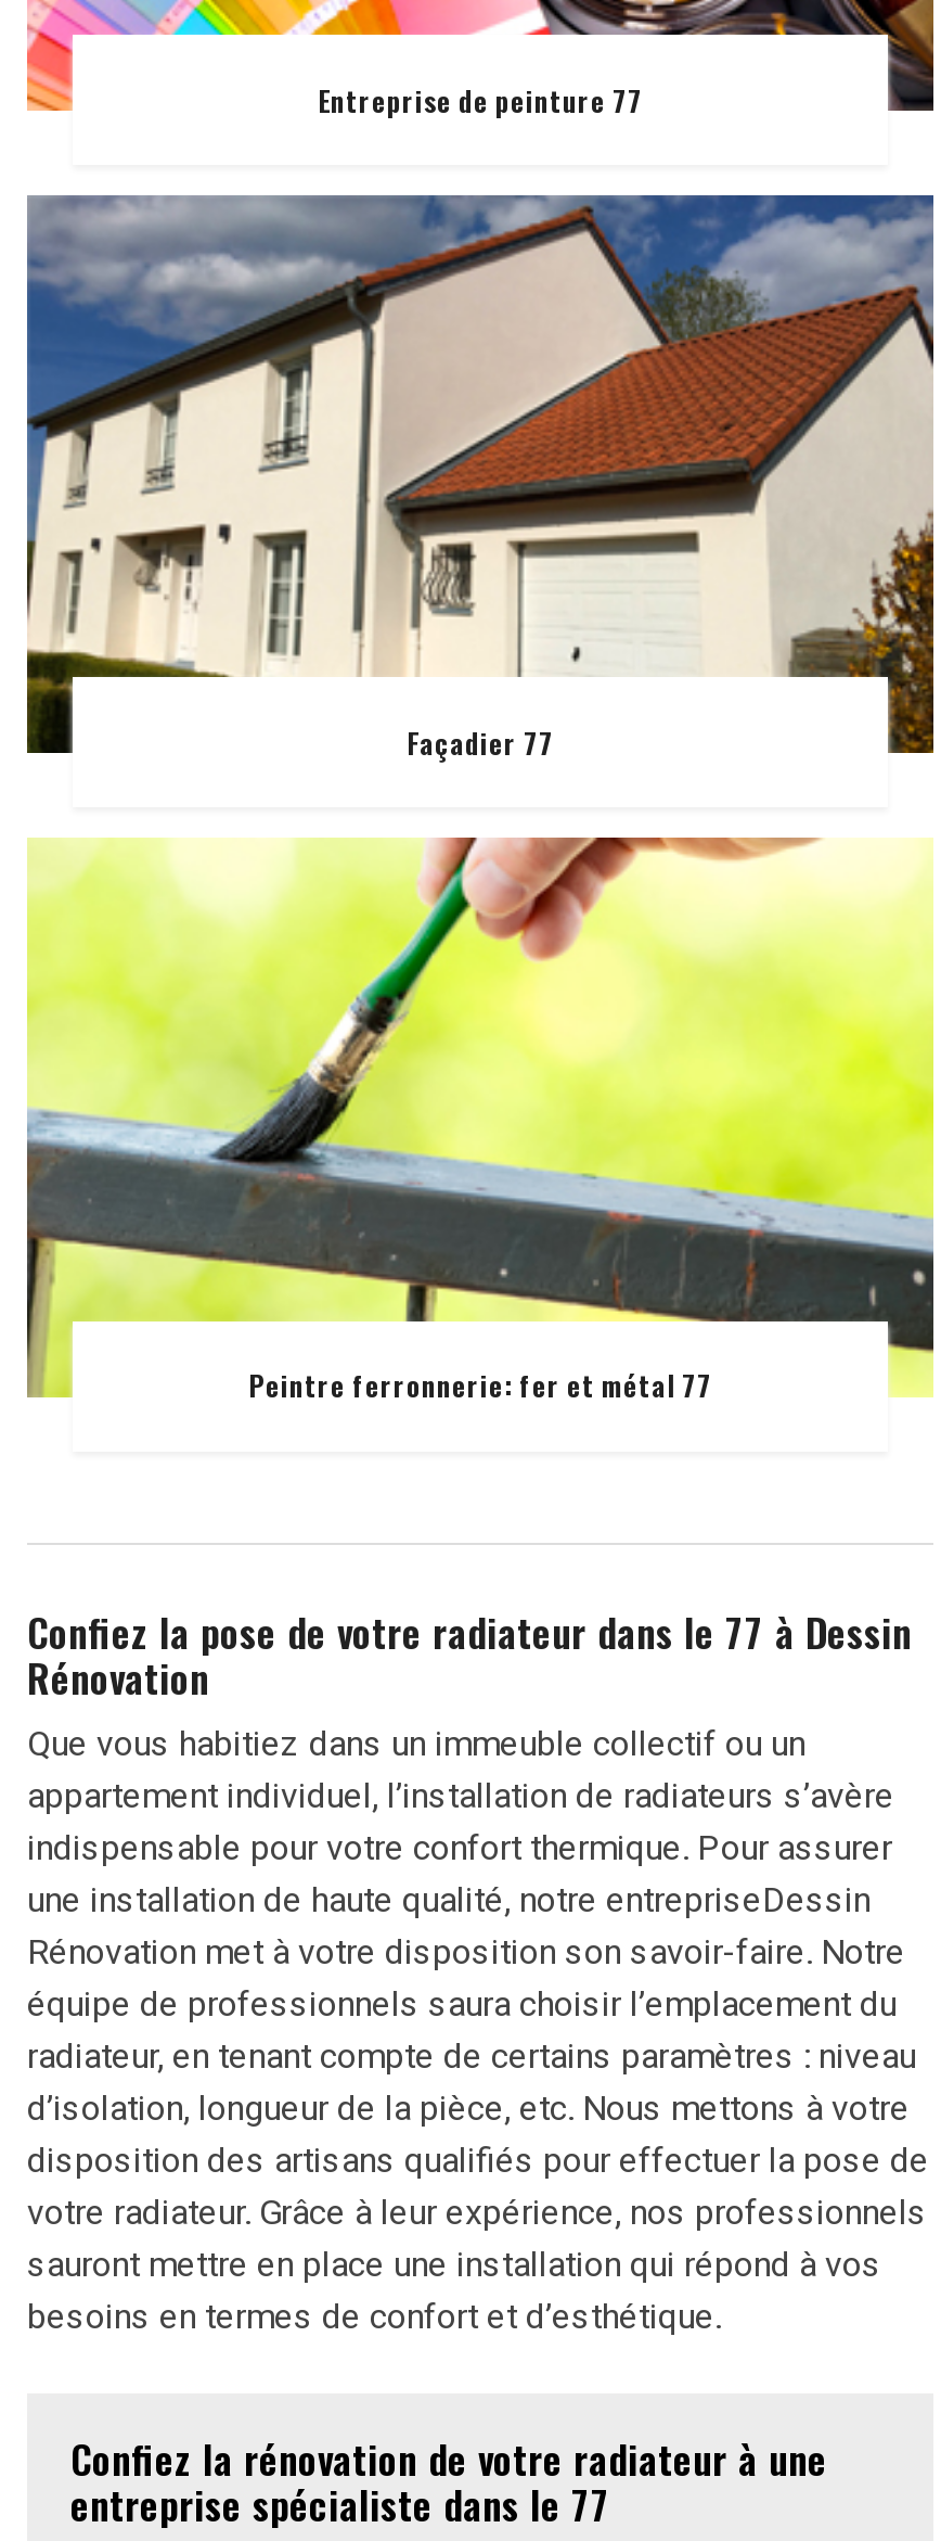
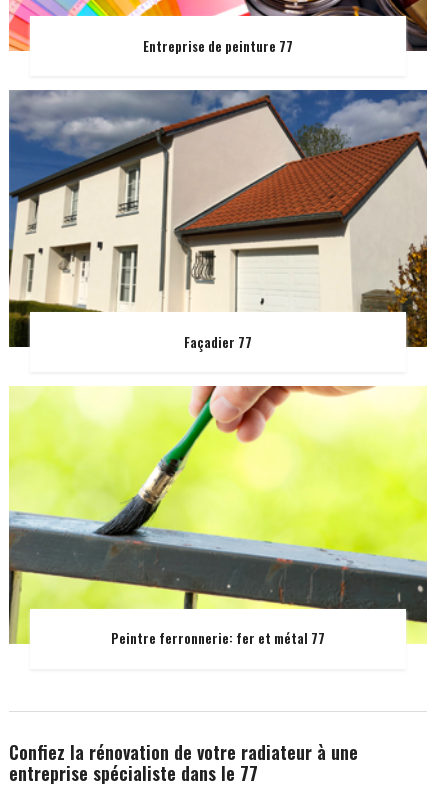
[27,1603,929,2336] Confiez la pose de votre radiateur dans le 77 à Dessin | Rénovation | Que vous habitiez dans un immeuble collectif ou un | appartement individuel, l’installation de radiateurs s’avère | indispensable pour votre confort thermique. Pour assurer | une installation de haute qualité, notre entrepriseDessin | Rénovation met à votre disposition son savoir-faire. Notre | équipe de professionnels saura choisir l’emplacement du | radiateur, en tenant compte de certains paramètres : niveau | d’isolation, longueur de la pièce, etc. Nous mettons à votre | disposition des artisans qualifiés pour effectuer la pose de | votre radiateur. Grâce à leur expérience, nos professionnels | sauront mettre en place une installation qui répond à vos | besoins en termes de confort et d’esthétique. -> none

